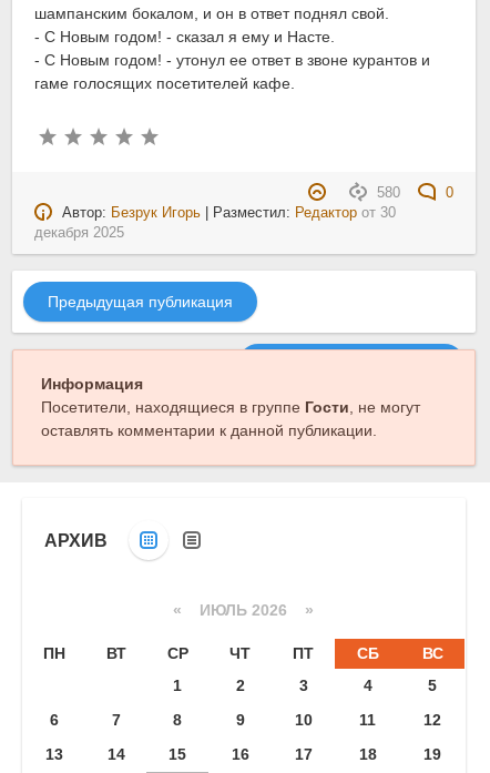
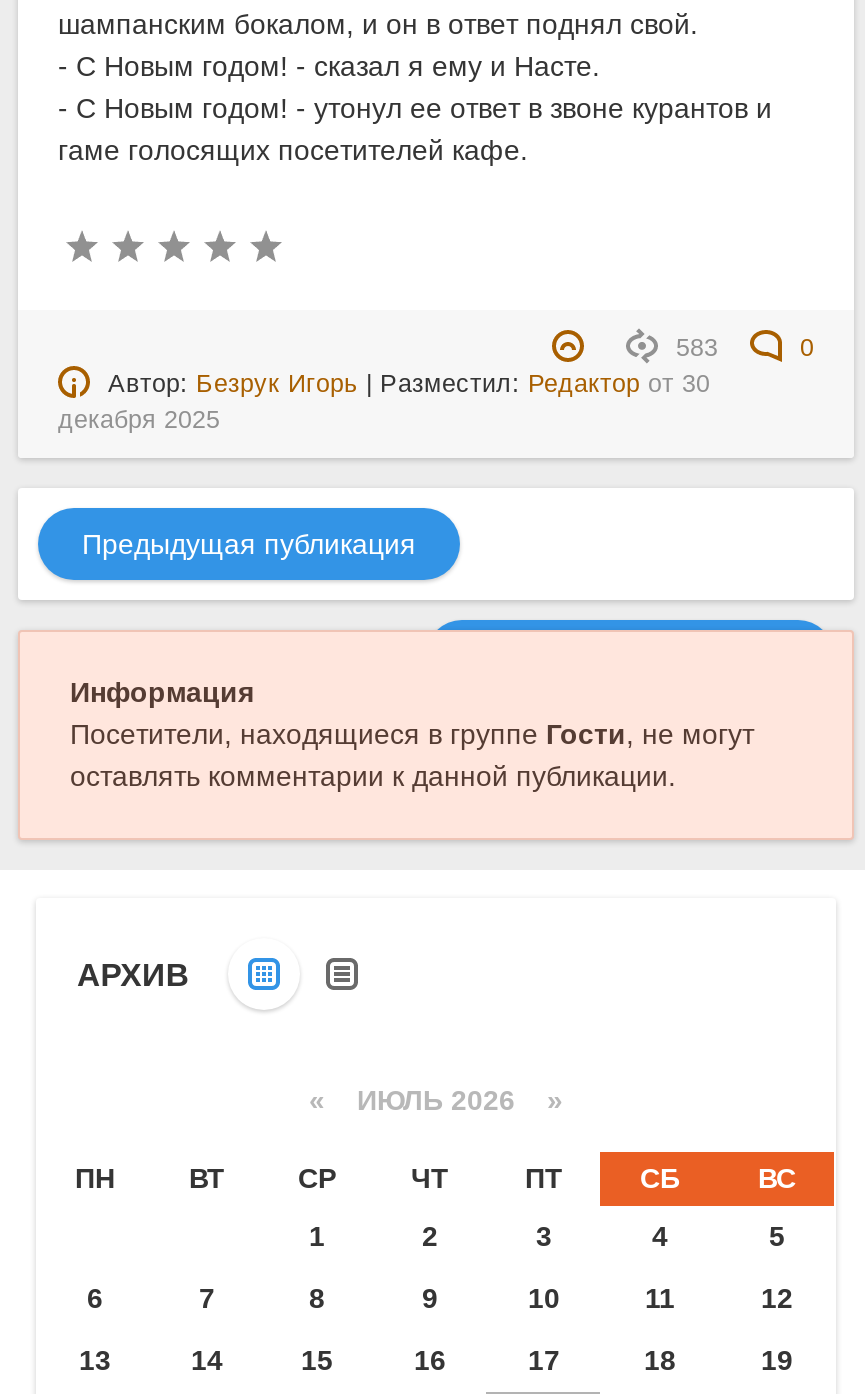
[372,185,400,200] 580 -> [668,333,718,361] 583

